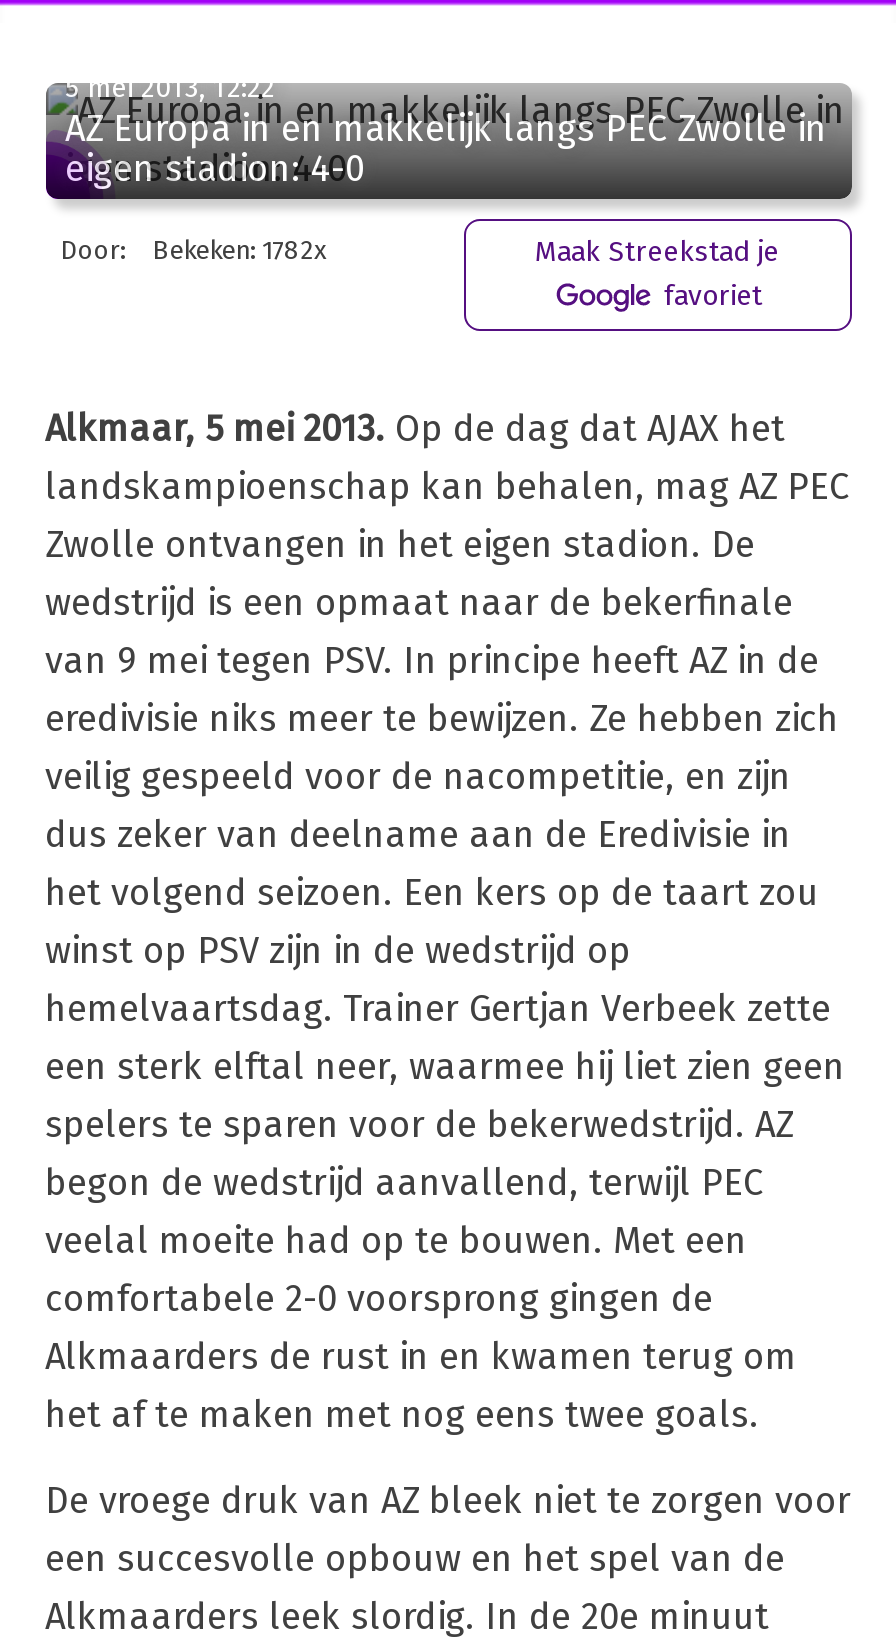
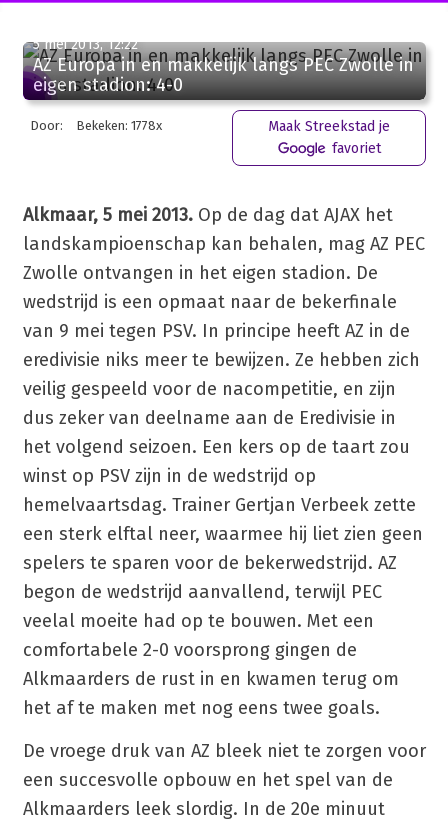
[60,235,326,265] Door: Bekeken: 1782x -> [30,118,162,133] Door: Bekeken: 1778x

